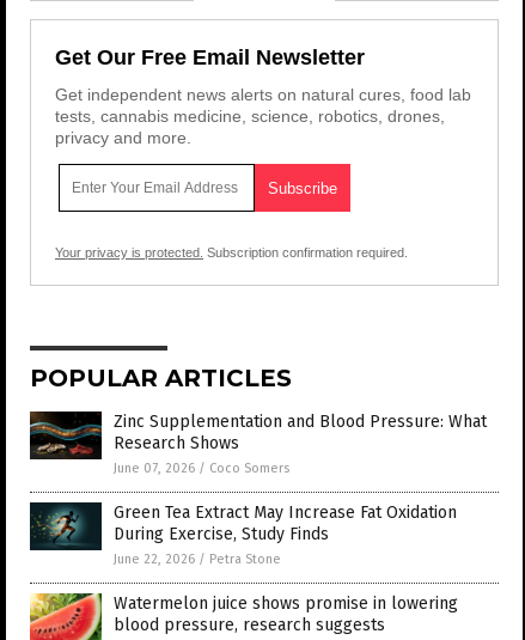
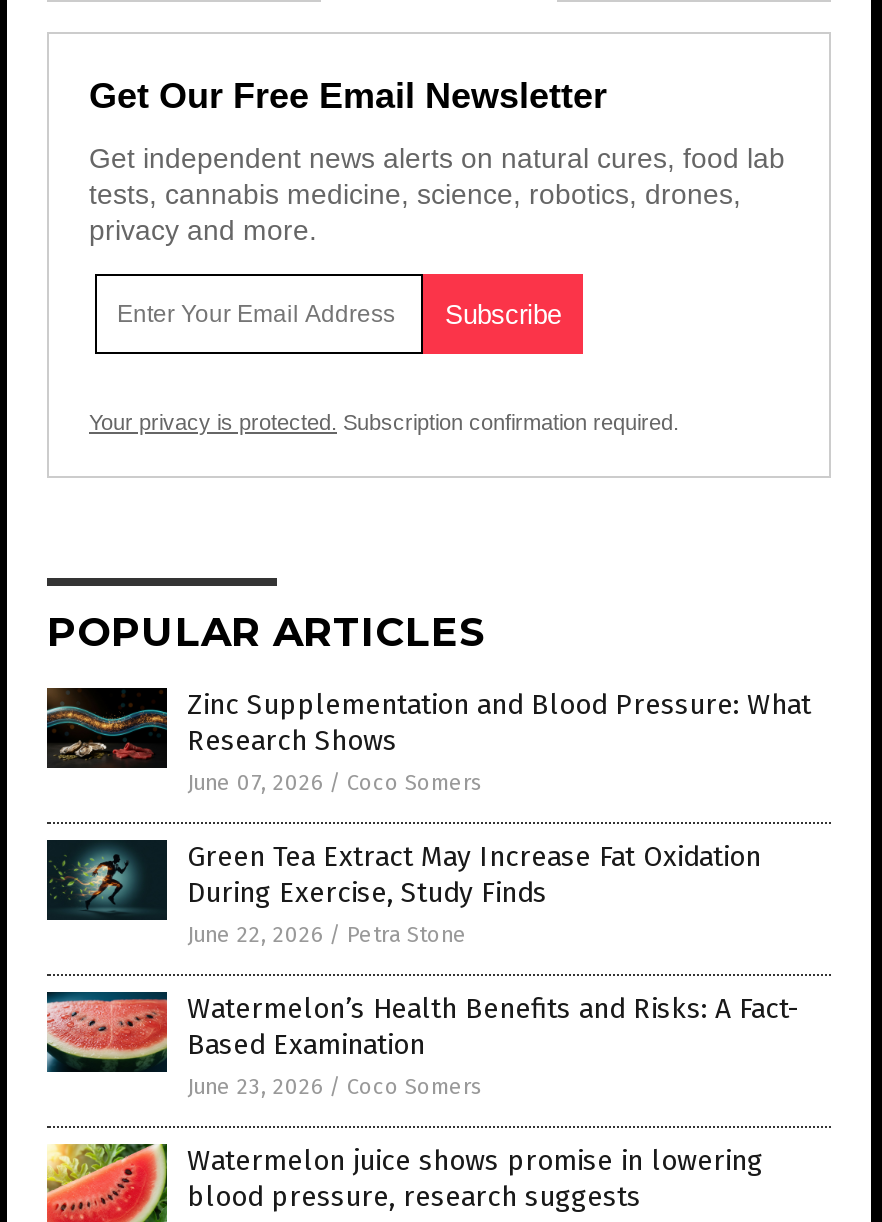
none -> [45,992,799,1100] [image] | Watermelon’s Health Benefits and Risks: A Fact- | Based Examination | June 23, 2026 / Coco Somers

